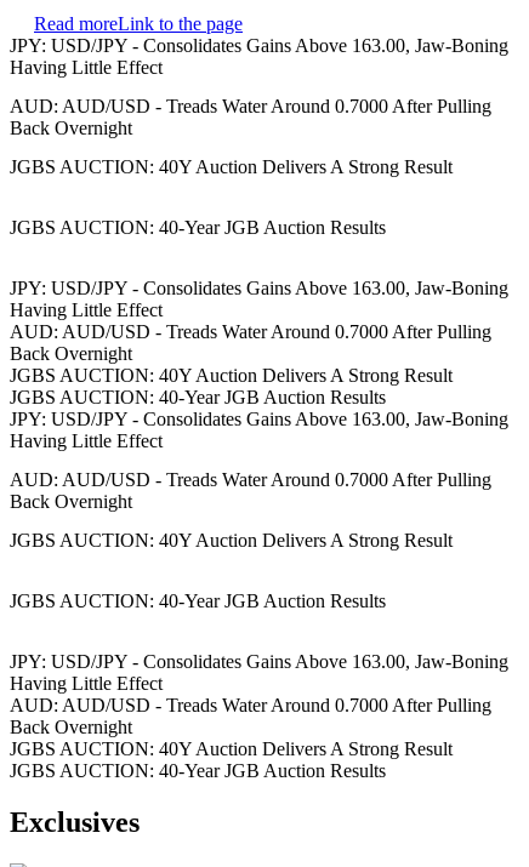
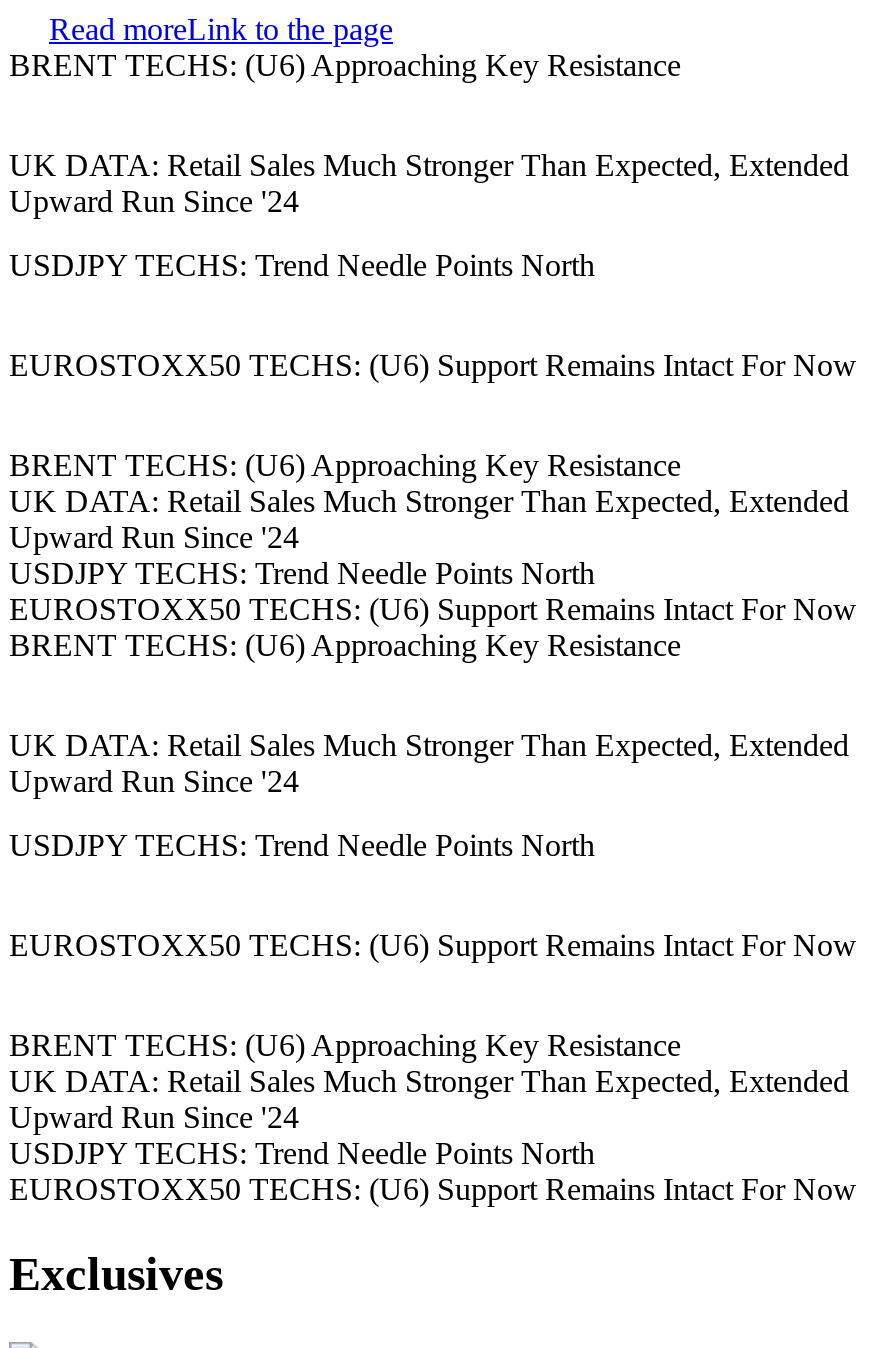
[10,35,508,78] JPY: USD/JPY - Consolidates Gains Above 163.00, Jaw-Boning | Having Little Effect -> [9,48,681,82] BRENT TECHS: (U6) Approaching Key Resistance
[10,96,491,138] AUD: AUD/USD - Treads Water Around 0.7000 After Pulling | Back Overnight -> [9,148,849,218] UK DATA: Retail Sales Much Stronger Than Expected, Extended | Upward Run Since '24
[10,157,453,177] JGBS AUCTION: 40Y Auction Delivers A Strong Result -> [9,248,595,282] USDJPY TECHS: Trend Needle Points North
[10,217,386,238] JGBS AUCTION: 40-Year JGB Auction Results -> [9,348,857,382] EUROSTOXX50 TECHS: (U6) Support Remains Intact For Now
[10,278,508,451] JPY: USD/JPY - Consolidates Gains Above 163.00, Jaw-Boning | Having Little Effect | AUD: AUD/USD - Treads Water Around 0.7000 After Pulling | Back Overnight | JGBS AUCTION: 40Y Auction Delivers A Strong Result | JGBS AUCTION: 40-Year JGB Auction Results | JPY: USD/JPY - Consolidates Gains Above 163.00, Jaw-Boning | Having Little Effect -> [9,448,857,662] BRENT TECHS: (U6) Approaching Key Resistance | UK DATA: Retail Sales Much Stronger Than Expected, Extended | Upward Run Since '24 | USDJPY TECHS: Trend Needle Points North | EUROSTOXX50 TECHS: (U6) Support Remains Intact For Now | BRENT TECHS: (U6) Approaching Key Resistance
[10,470,491,512] AUD: AUD/USD - Treads Water Around 0.7000 After Pulling | Back Overnight -> [9,728,849,798] UK DATA: Retail Sales Much Stronger Than Expected, Extended | Upward Run Since '24
[10,530,453,551] JGBS AUCTION: 40Y Auction Delivers A Strong Result -> [9,828,595,862] USDJPY TECHS: Trend Needle Points North
[10,591,386,611] JGBS AUCTION: 40-Year JGB Auction Results -> [9,928,857,962] EUROSTOXX50 TECHS: (U6) Support Remains Intact For Now
[10,651,508,781] JPY: USD/JPY - Consolidates Gains Above 163.00, Jaw-Boning | Having Little Effect | AUD: AUD/USD - Treads Water Around 0.7000 After Pulling | Back Overnight | JGBS AUCTION: 40Y Auction Delivers A Strong Result | JGBS AUCTION: 40-Year JGB Auction Results -> [9,1028,857,1206] BRENT TECHS: (U6) Approaching Key Resistance | UK DATA: Retail Sales Much Stronger Than Expected, Extended | Upward Run Since '24 | USDJPY TECHS: Trend Needle Points North | EUROSTOXX50 TECHS: (U6) Support Remains Intact For Now

